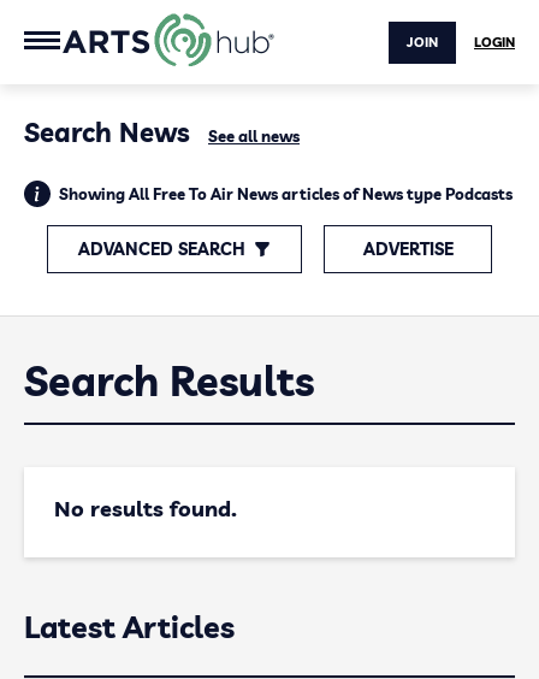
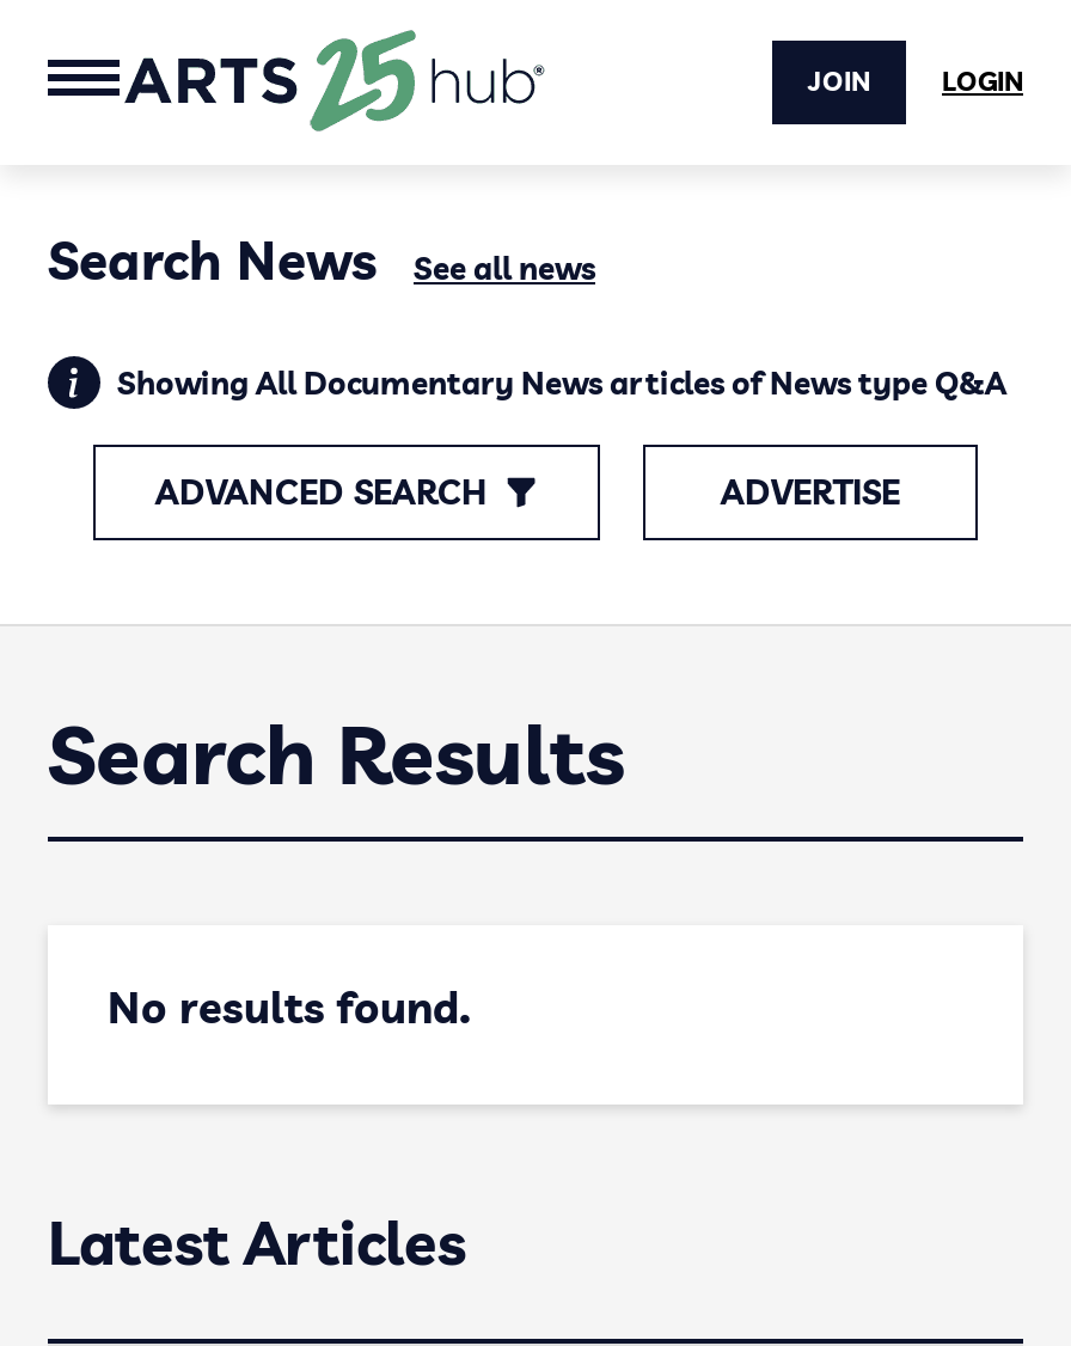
[153,13,212,67] [image] -> [306,26,418,134] [image]
[59,184,513,203] Showing All Free To Air News articles of News type Podcasts -> [117,363,1006,402] Showing All Documentary News articles of News type Q&A

